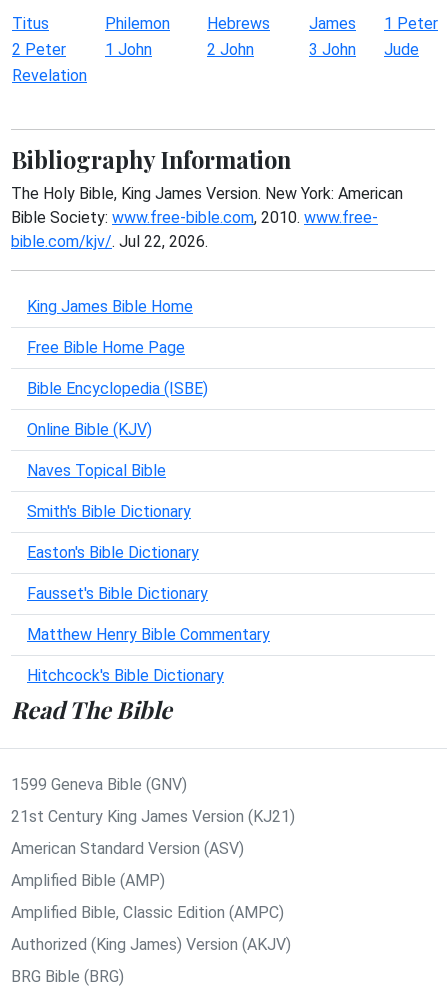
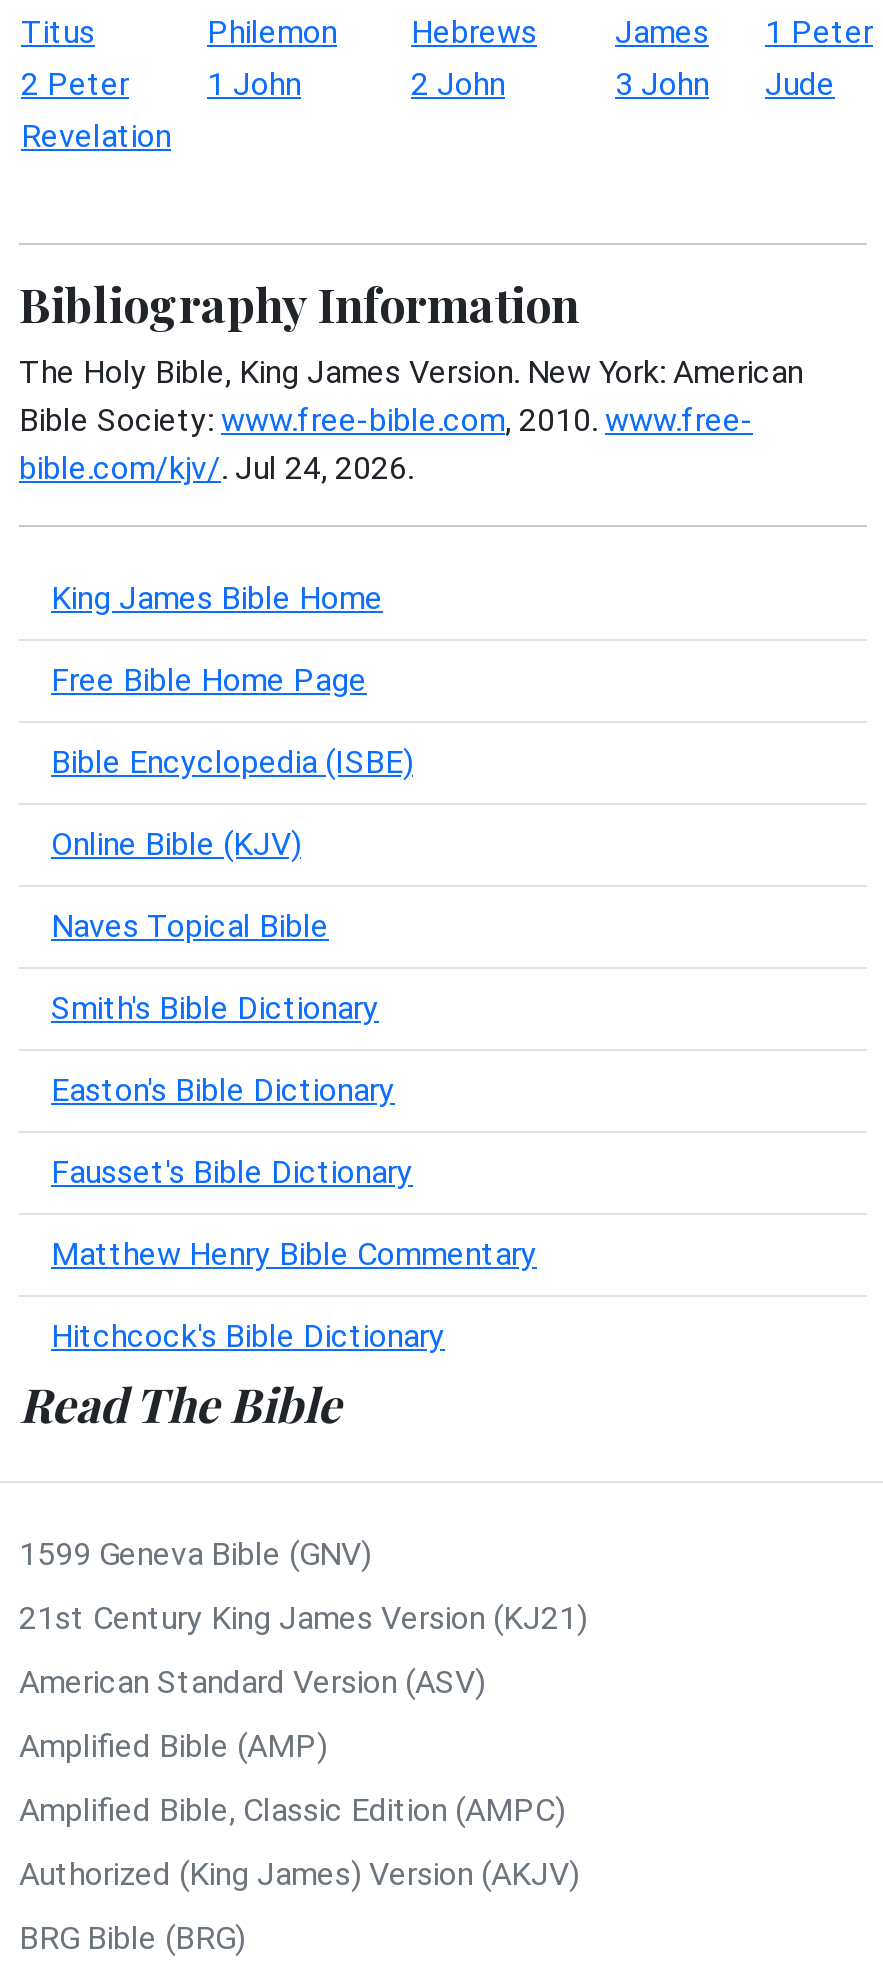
[11,232,208,251] bible.com/kjv/. Jul 22, 2026. -> [19,448,413,486] bible.com/kjv/. Jul 24, 2026.

